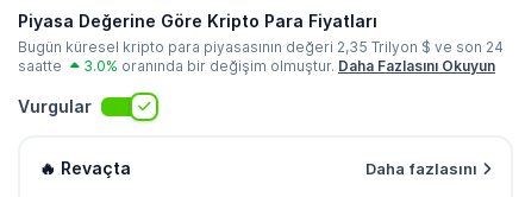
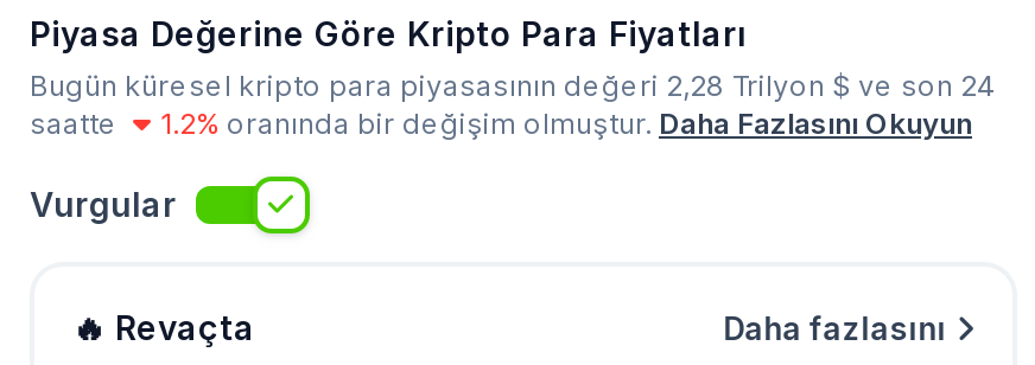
[18,38,504,56] Bugün küresel kripto para piyasasının değeri 2,35 Trilyon $ ve son 24 -> [30,68,996,103] Bugün küresel kripto para piyasasının değeri 2,28 Trilyon $ ve son 24
[83,57,495,75] 3.0% oranında bir değişim olmuştur. Daha Fazlasını Okuyun -> [160,105,972,141] 1.2% oranında bir değişim olmuştur. Daha Fazlasını Okuyun

